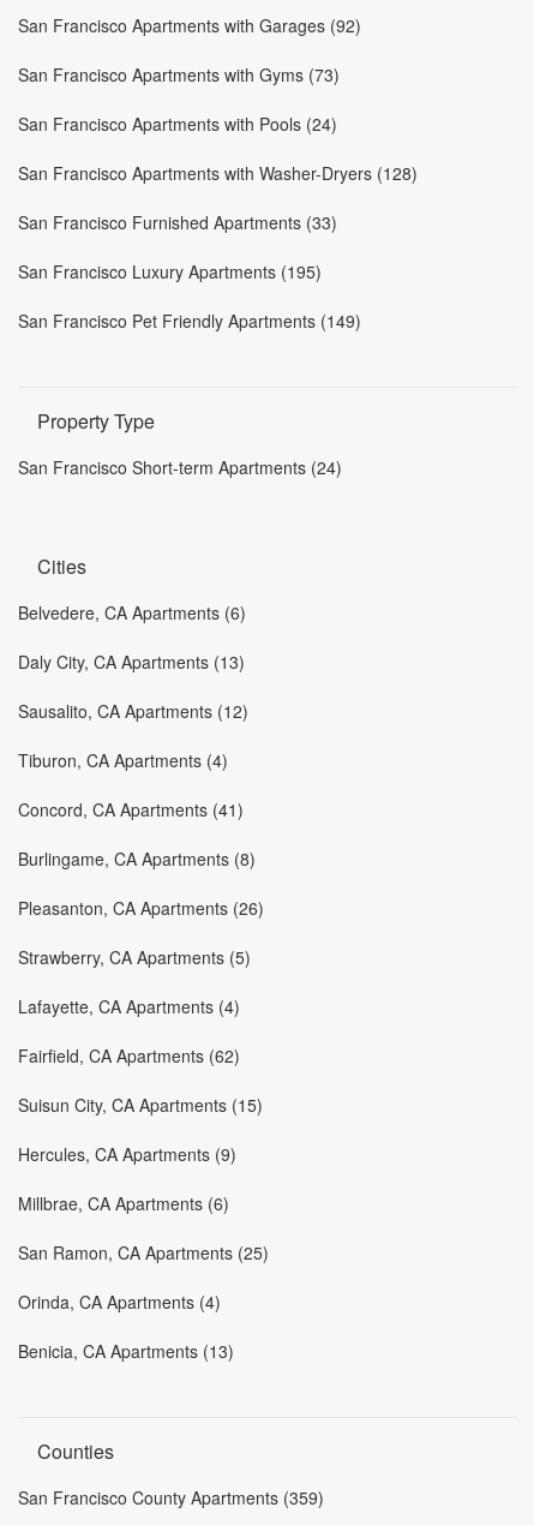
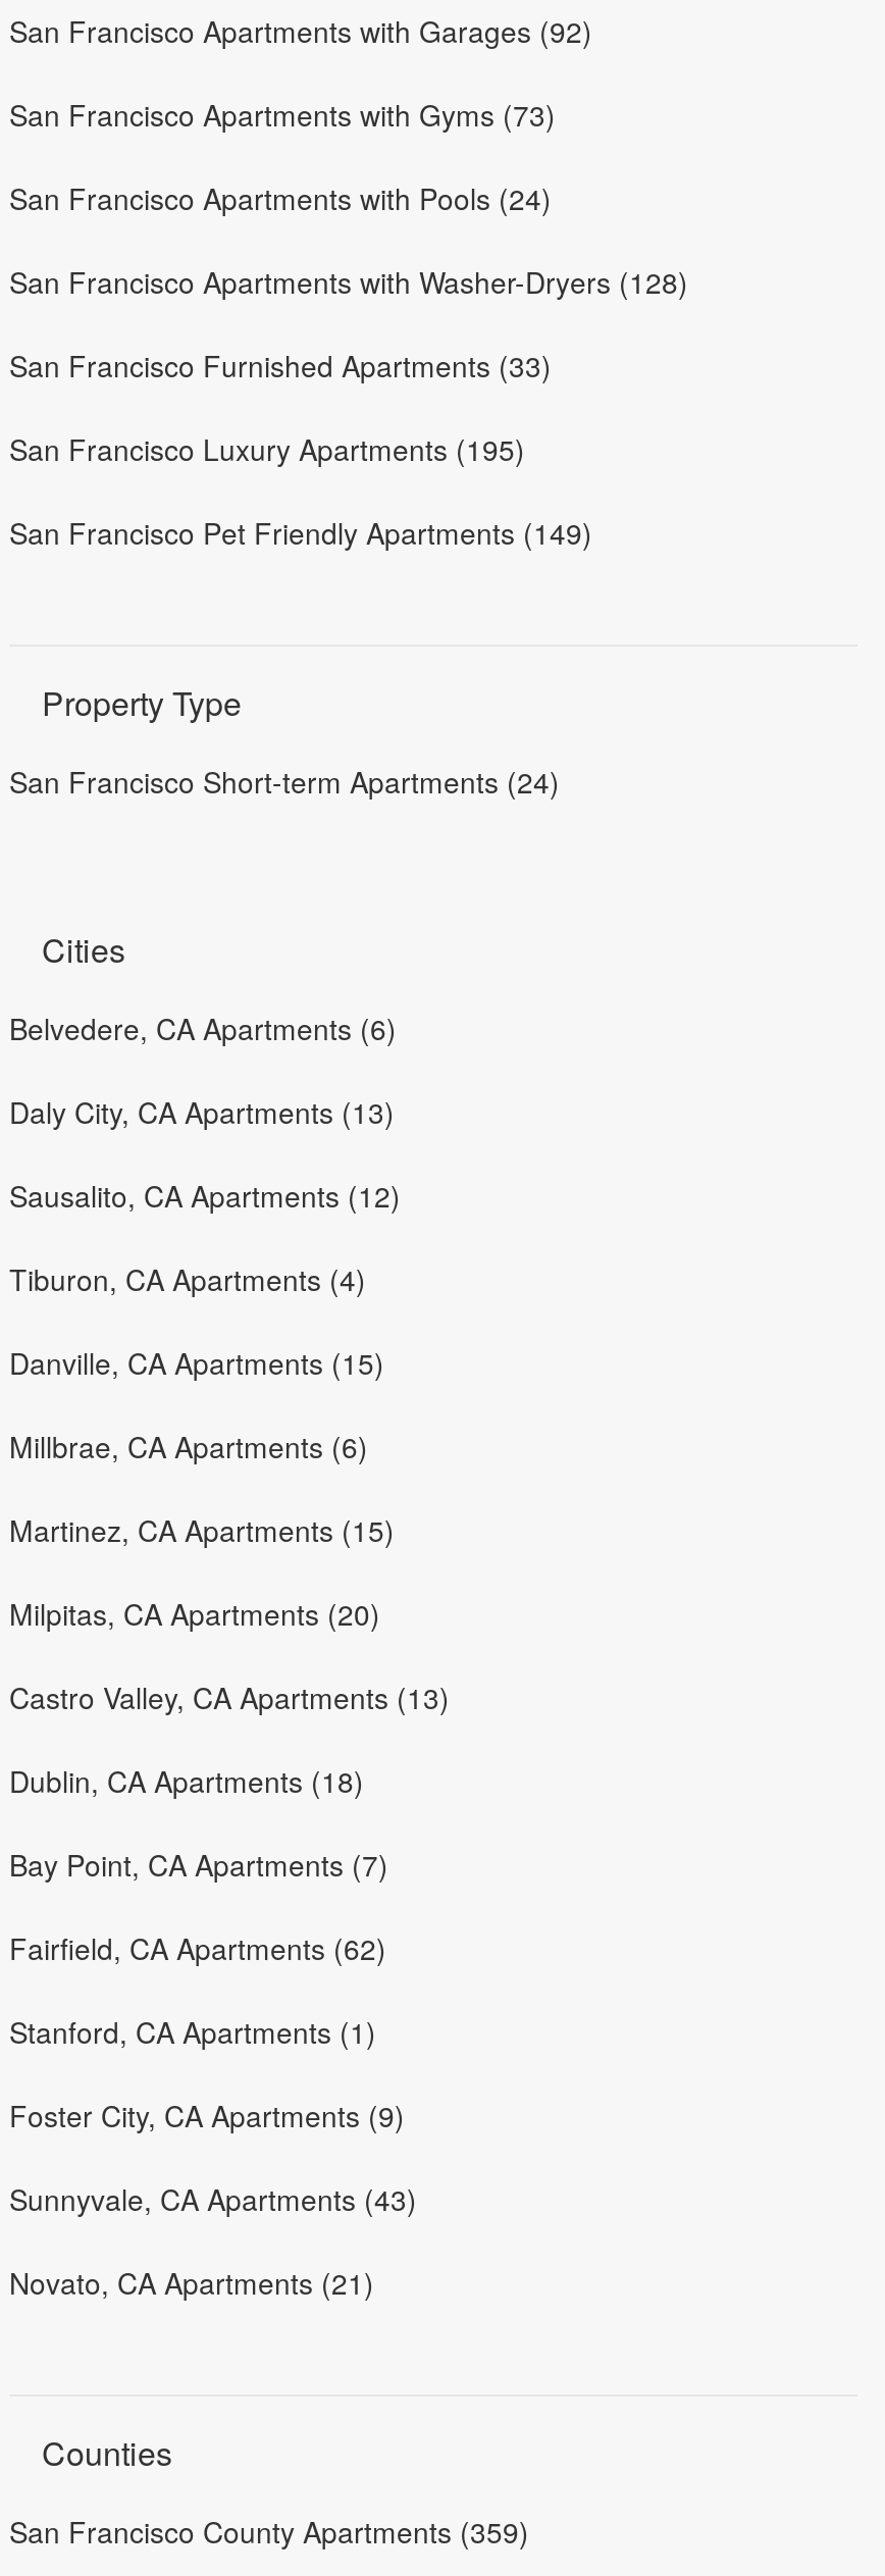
[18,798,264,1019] Concord, CA Apartments (41) | Burlingame, CA Apartments (8) | Pleasanton, CA Apartments (26) | Strawberry, CA Apartments (5) | Lafayette, CA Apartments (4) -> [9,1342,450,1885] Danville, CA Apartments (15) | Martinez, CA Apartments (15) | Milpitas, CA Apartments (20) | Castro Valley, CA Apartments (13) | Dublin, CA Apartments (18) | Bay Point, CA Apartments (7)
moved [18,1044,240,1068] -> [9,1928,386,1969]: Fairfield, CA Apartments (62)
[18,1093,269,1363] Suisun City, CA Apartments (15) | Hercules, CA Apartments (9) | San Ramon, CA Apartments (25) | Orinda, CA Apartments (4) | Benicia, CA Apartments (13) -> [9,2011,417,2303] Stanford, CA Apartments (1) | Foster City, CA Apartments (9) | Sunnyvale, CA Apartments (43) | Novato, CA Apartments (21)
moved [18,1191,229,1215] -> [9,1426,368,1467]: Millbrae, CA Apartments (6)

